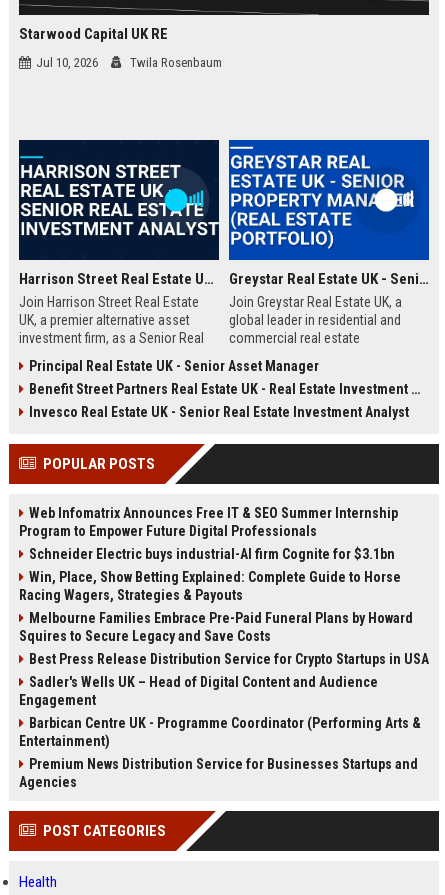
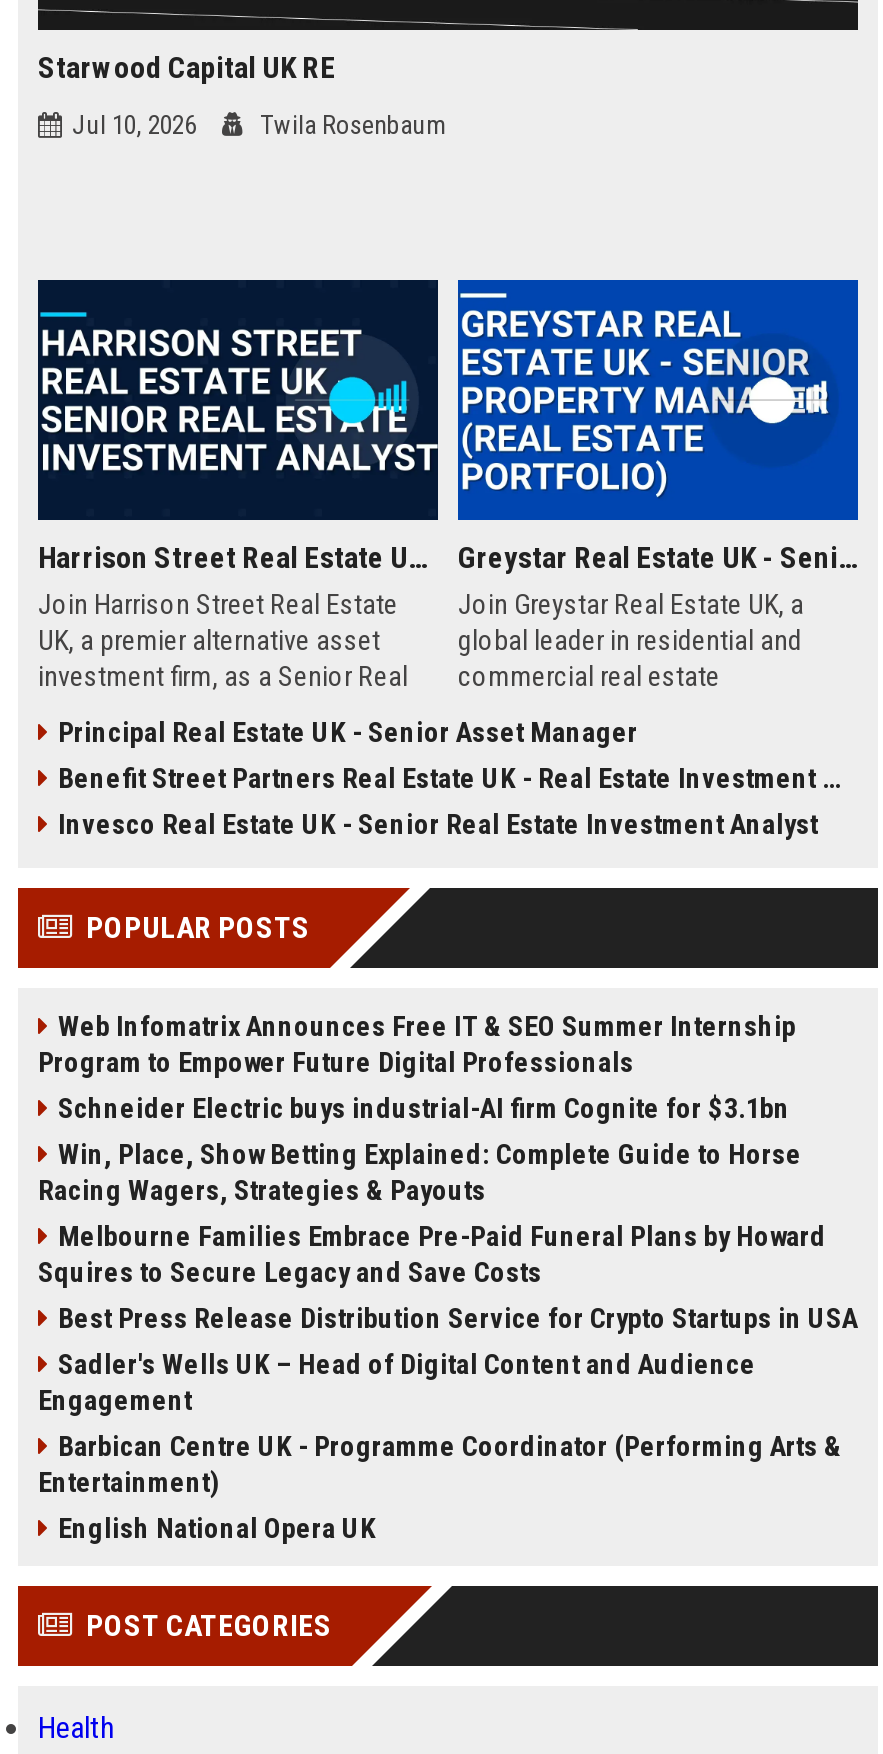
[19,756,418,790] Premium News Distribution Service for Businesses Startups and | Agencies -> [58,1512,376,1544] English National Opera UK

